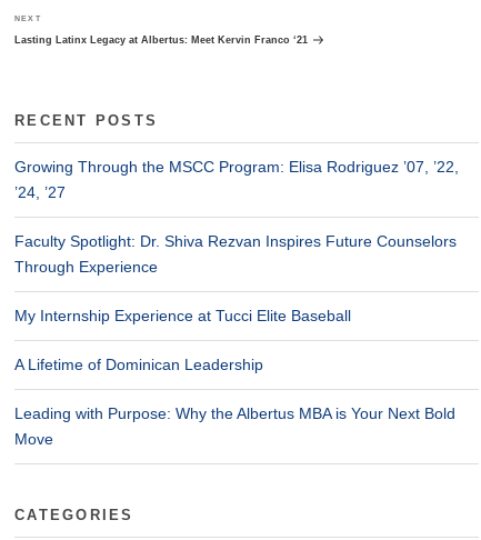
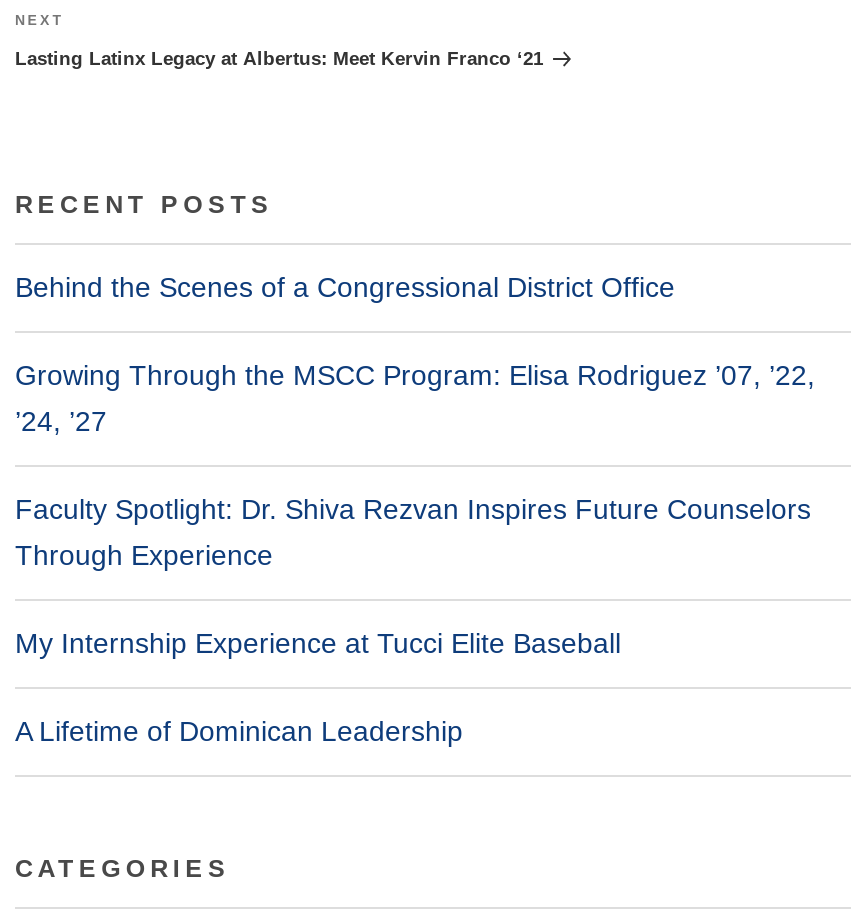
none -> [15,271,675,303] Behind the Scenes of a Congressional District Office
moved [14,158,459,373] -> [15,359,815,747]: Growing Through the MSCC Program: Elisa Rodriguez ’07, ’22, | ’24, ’27 | Faculty Spotlight: Dr. Shiva Rezvan Inspires Future Counselors | Through Experience | My Internship Experience at Tucci Elite Baseball | A Lifetime of Dominican Leadership
[14,404,455,448] Leading with Purpose: Why the Albertus MBA is Your Next Bold | Move -> none

